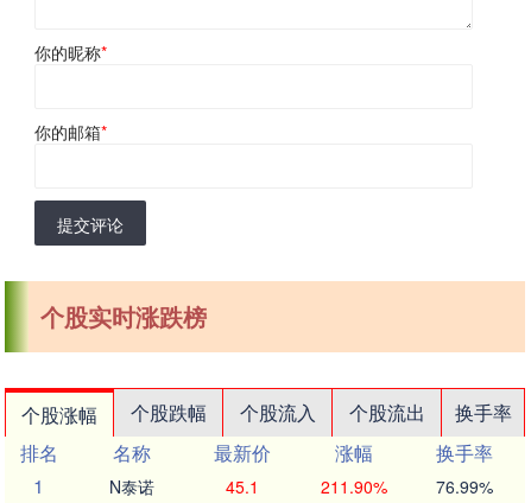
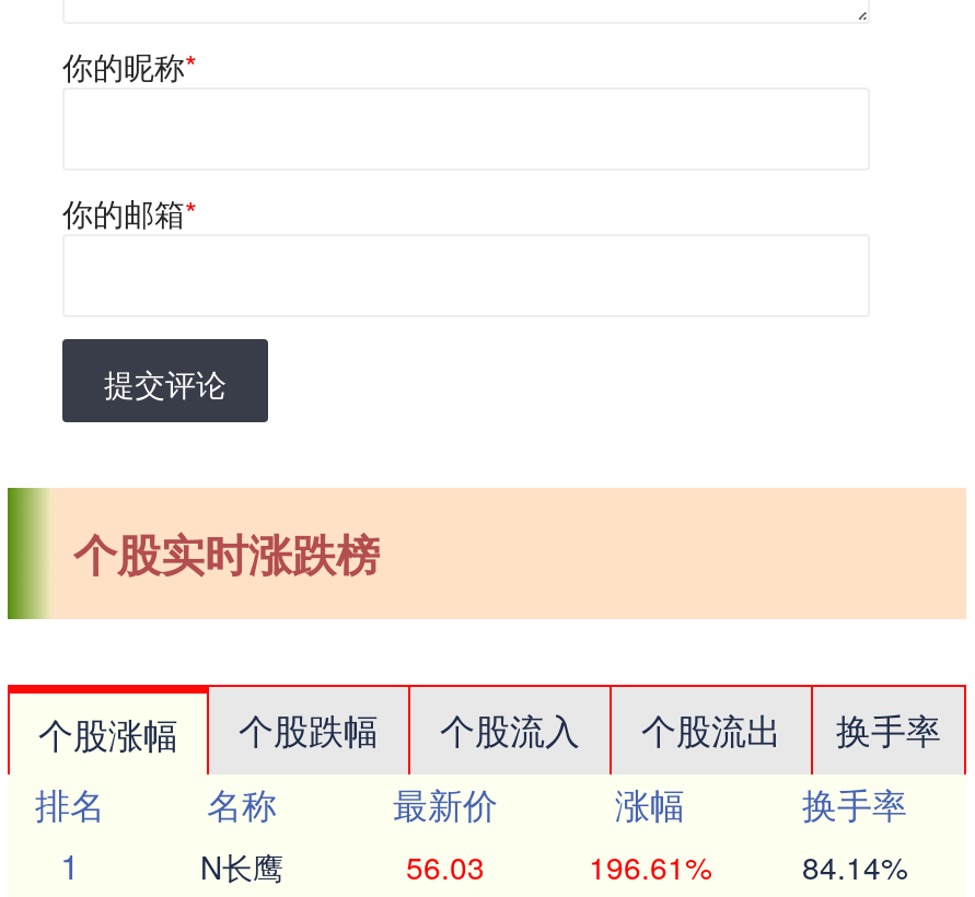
[109,474,154,498] N泰诺 -> [200,844,283,888] N长鹰
[226,474,259,498] 45.1 -> [406,844,485,888] 56.03
[320,474,387,498] 211.90% -> [589,844,711,888] 196.61%
[436,474,493,498] 76.99% -> [802,844,907,888] 84.14%

